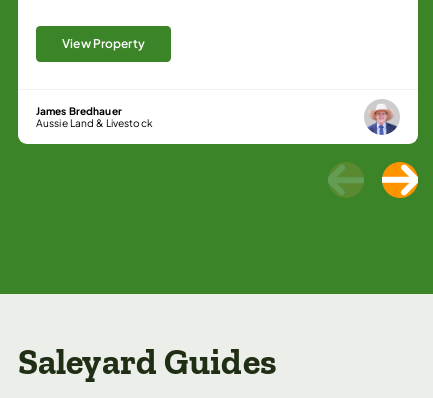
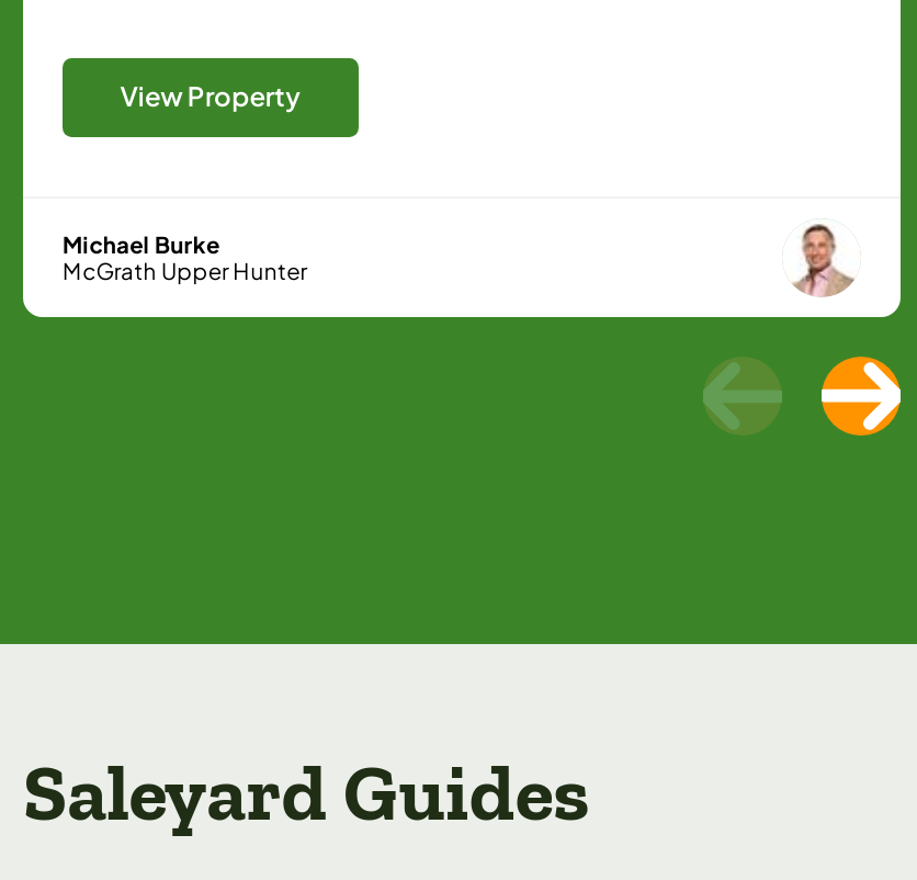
[36,104,153,129] James Bredhauer | Aussie Land & Livestock -> [63,229,307,284] Michael Burke | McGrath Upper Hunter
[364,99,400,136] [image] -> [784,222,859,296] [image]

